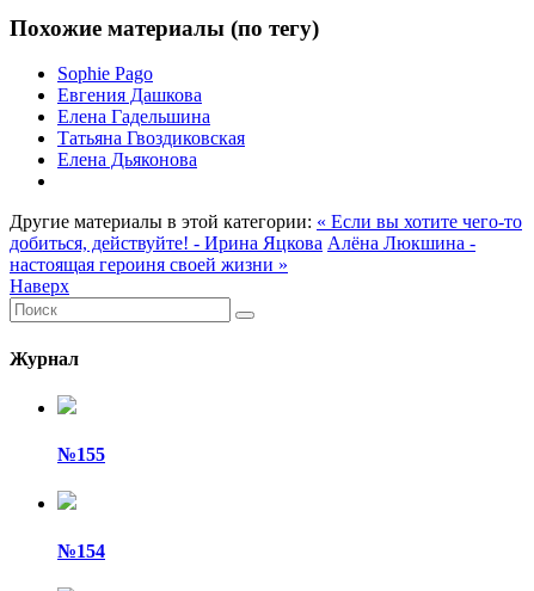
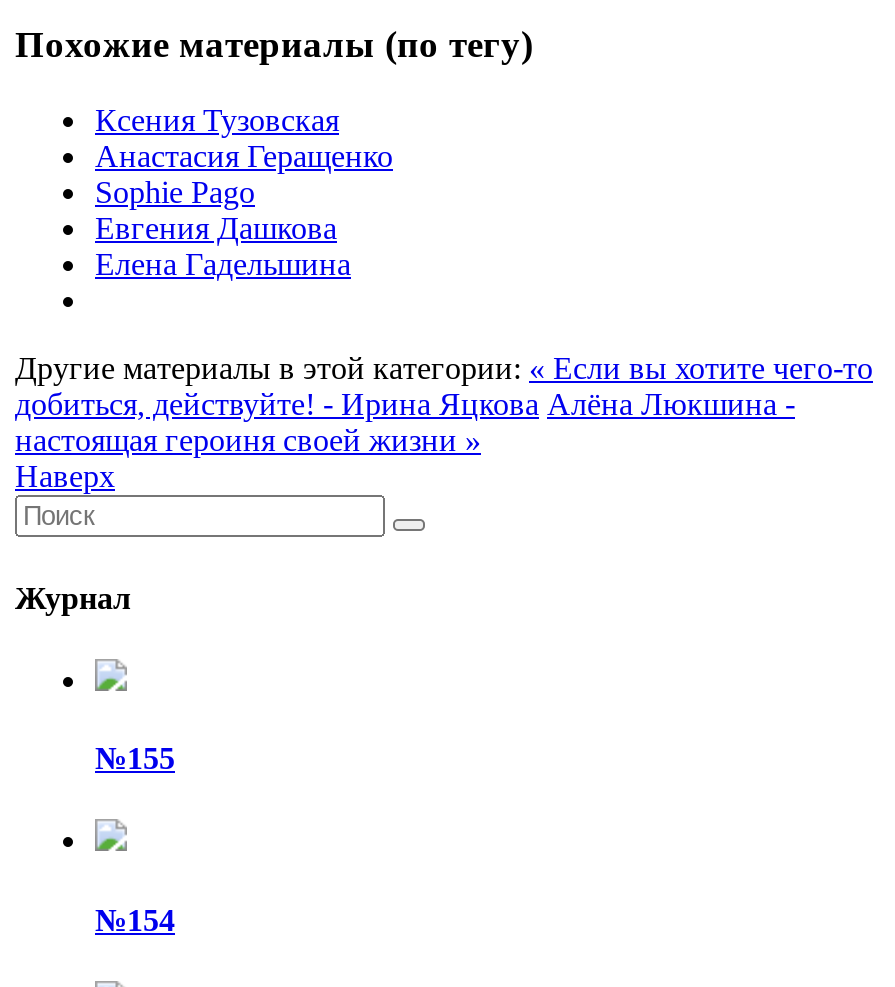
none -> [95,103,393,173] Ксения Тузовская | Анастасия Геращенко
moved [57,64,210,127] -> [95,175,351,281]: Sophie Pago | Евгения Дашкова | Елена Гадельшина
[57,128,245,170] Татьяна Гвоздиковская | Елена Дьяконова -> none

